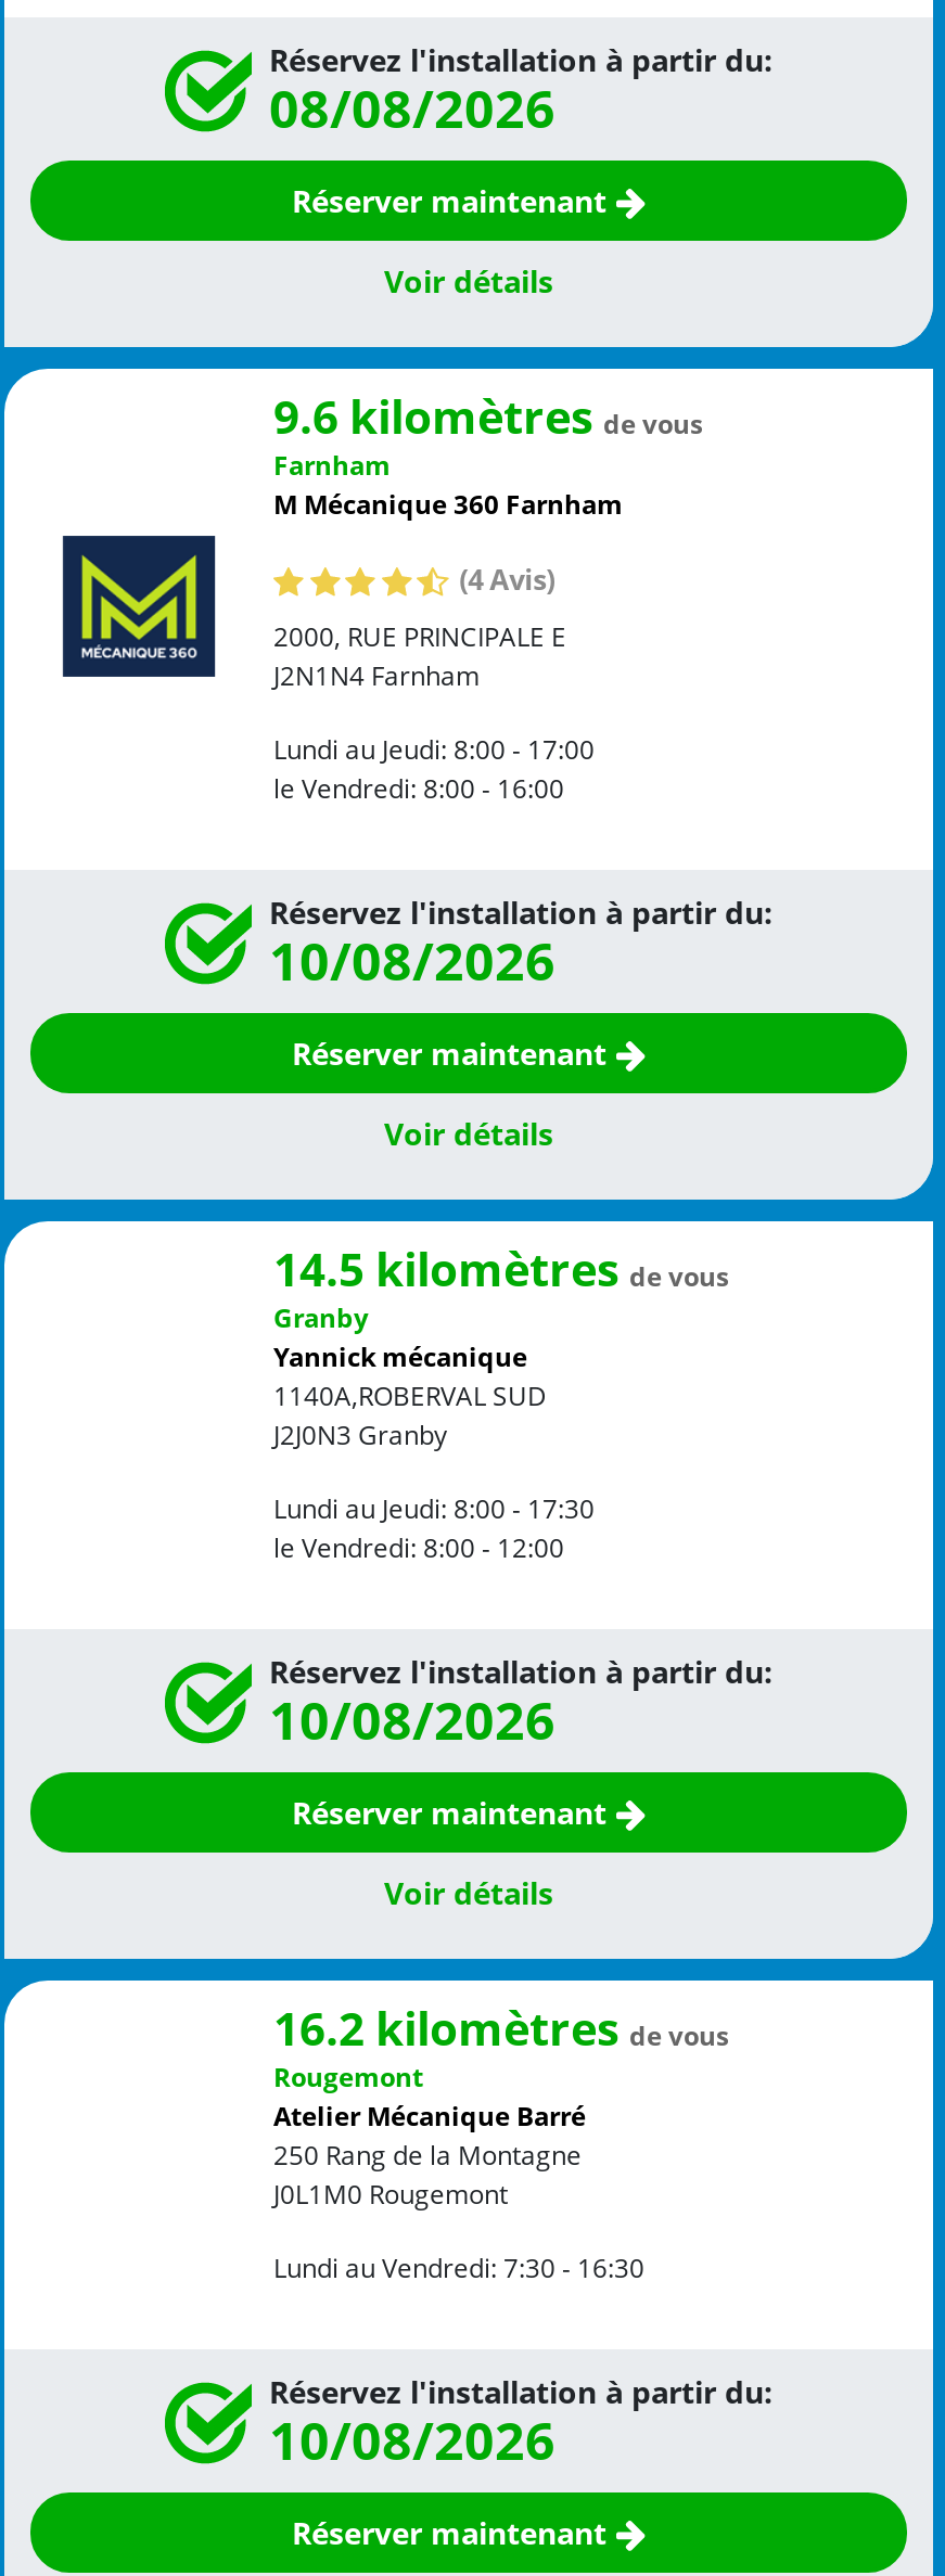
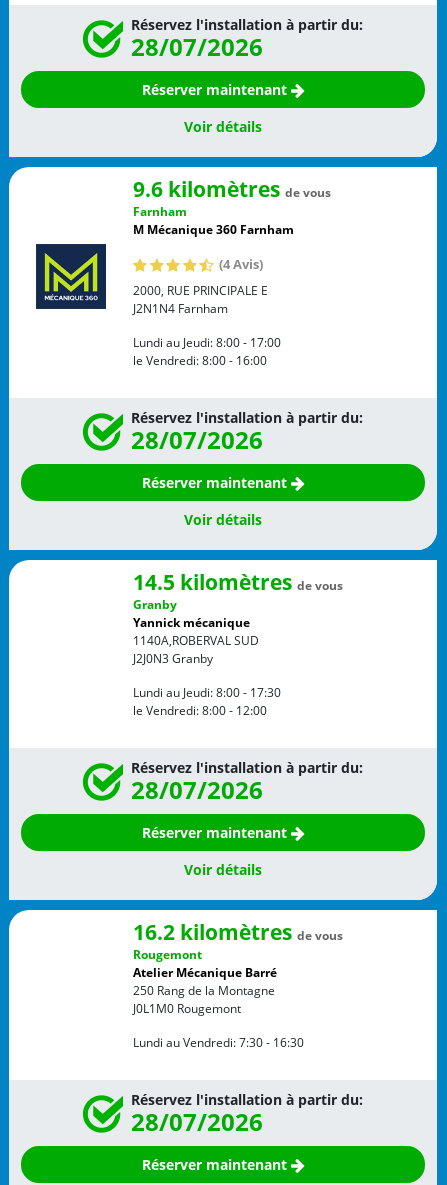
[269,72,555,143] 08/08/2026 -> [131,30,263,63] 28/07/2026
[269,924,555,996] 10/08/2026 -> [131,423,263,456] 28/07/2026
[269,1683,555,1755] 10/08/2026 -> [131,773,263,806] 28/07/2026
[269,2404,555,2475] 10/08/2026 -> [131,1105,263,1138] 28/07/2026

